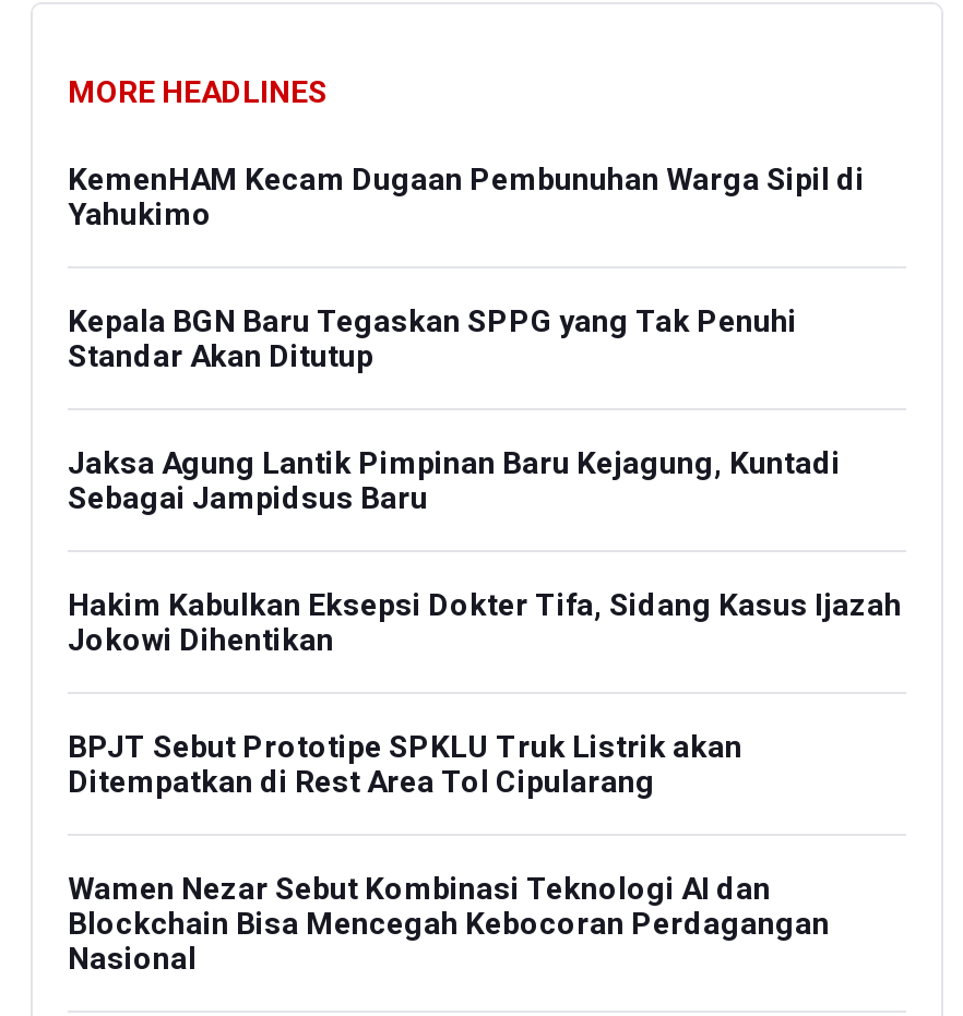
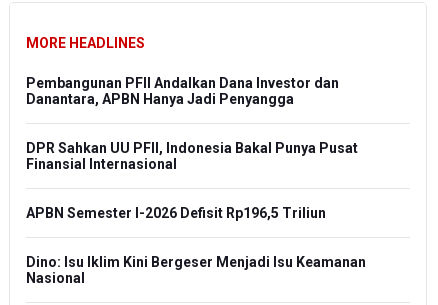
[68,163,902,942] KemenHAM Kecam Dugaan Pembunuhan Warga Sipil di | Yahukimo | Kepala BGN Baru Tegaskan SPPG yang Tak Penuhi | Standar Akan Ditutup | Jaksa Agung Lantik Pimpinan Baru Kejagung, Kuntadi | Sebagai Jampidsus Baru | Hakim Kabulkan Eksepsi Dokter Tifa, Sidang Kasus Ijazah | Jokowi Dihentikan | BPJT Sebut Prototipe SPKLU Truk Listrik akan | Ditempatkan di Rest Area Tol Cipularang | Wamen Nezar Sebut Kombinasi Teknologi AI dan | Blockchain Bisa Mencegah Kebocoran Perdagangan -> [26,75,366,270] Pembangunan PFII Andalkan Dana Investor dan | Danantara, APBN Hanya Jadi Penyangga | DPR Sahkan UU PFII, Indonesia Bakal Punya Pusat | Finansial Internasional | APBN Semester I-2026 Defisit Rp196,5 Triliun | Dino: Isu Iklim Kini Bergeser Menjadi Isu Keamanan

